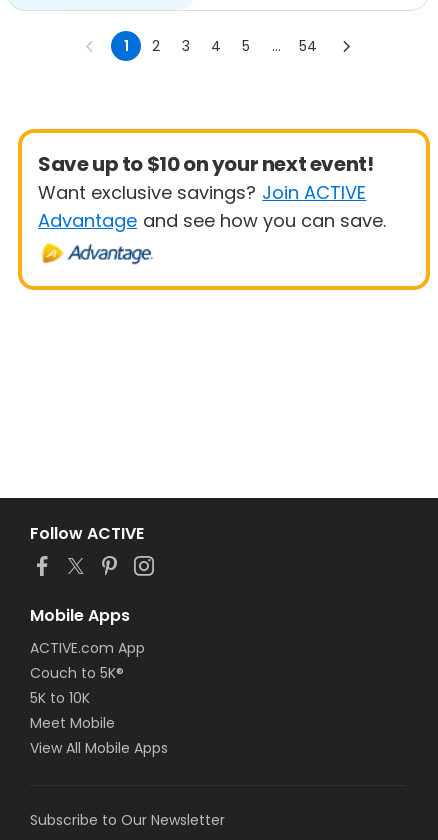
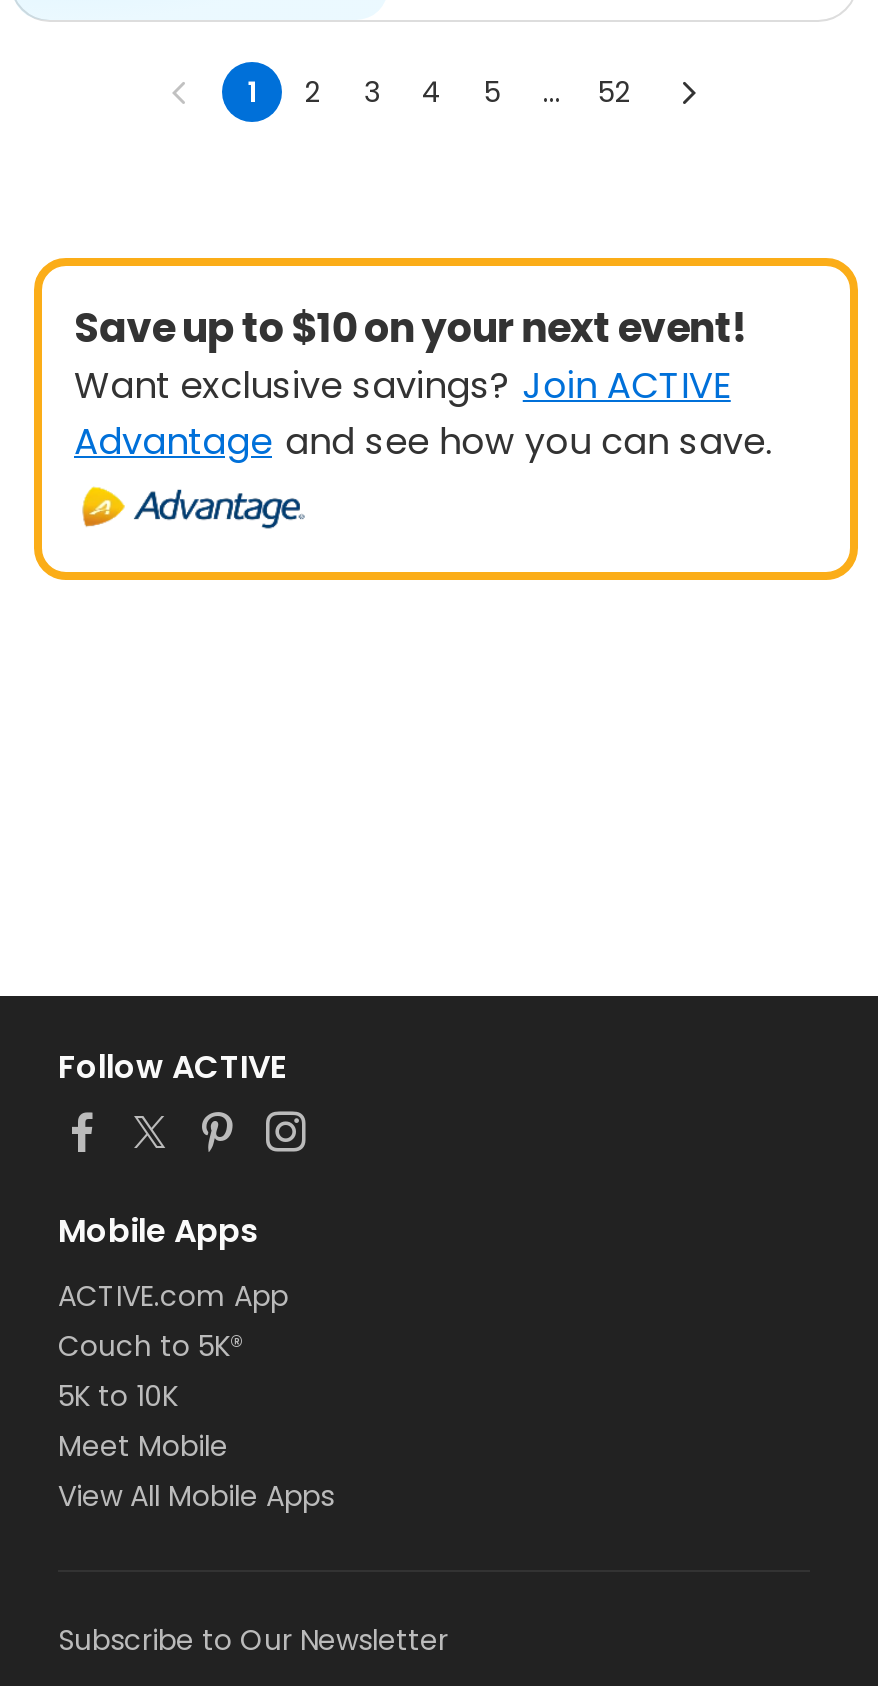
[299,36,317,56] 54 -> [598,72,630,112] 52

